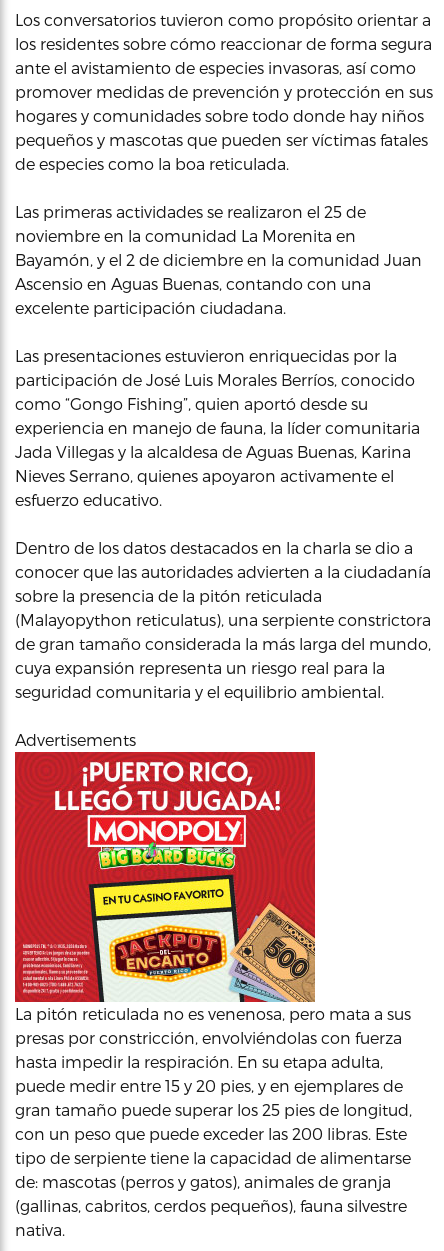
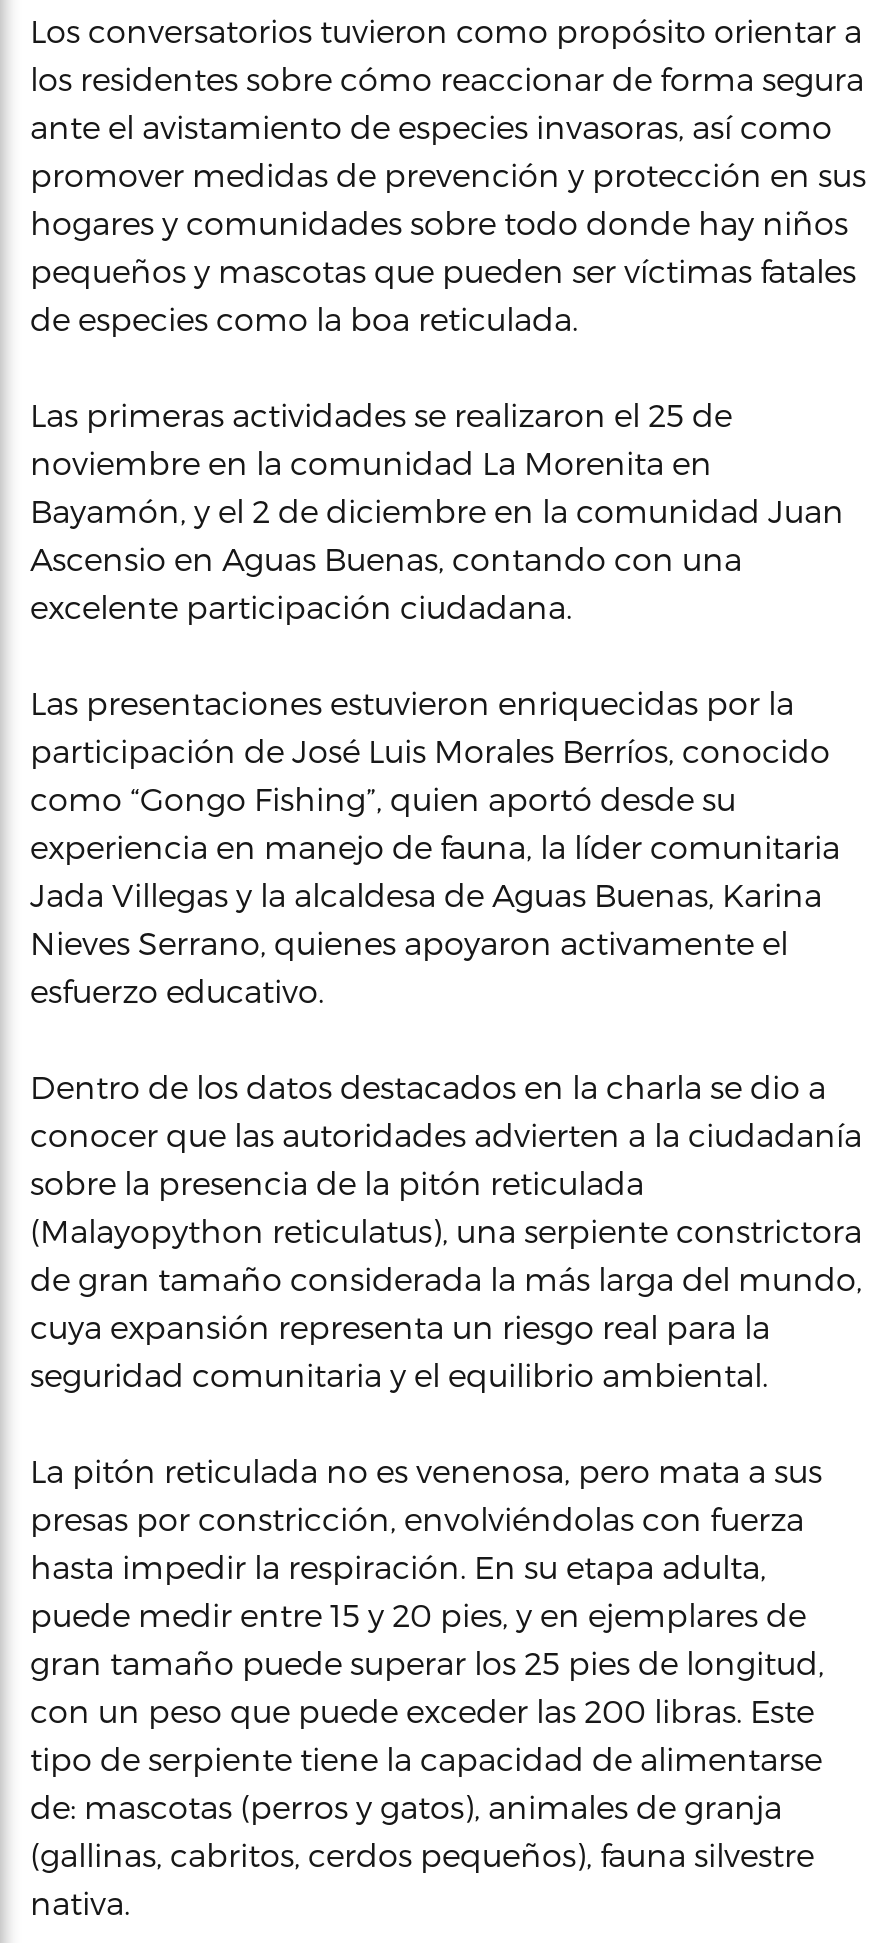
[15,730,136,749] Advertisements -> none
[14,751,316,1002] [image] -> none

